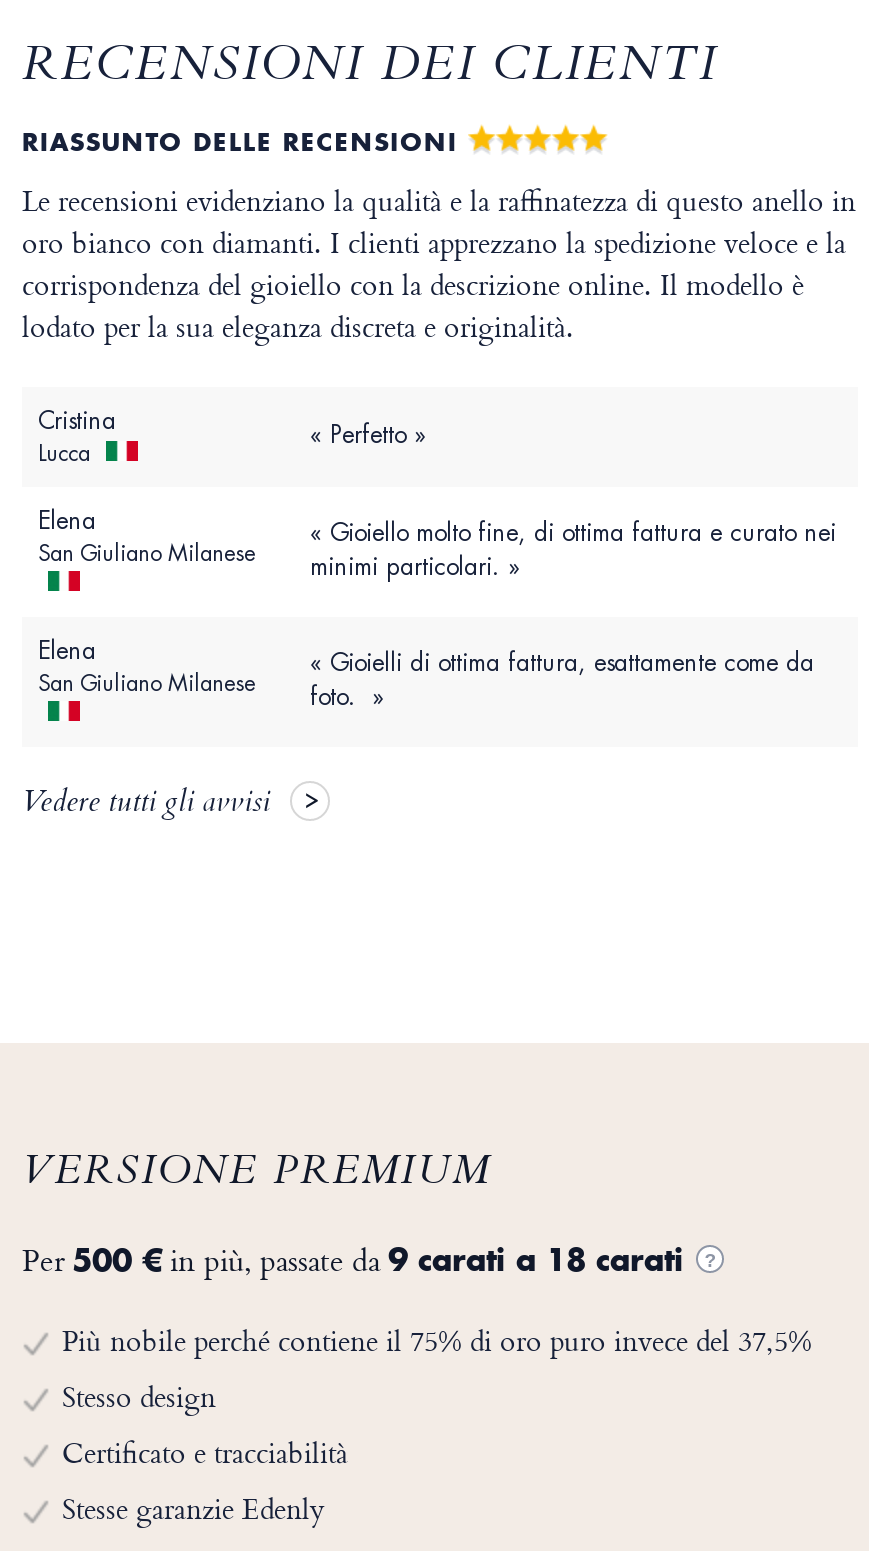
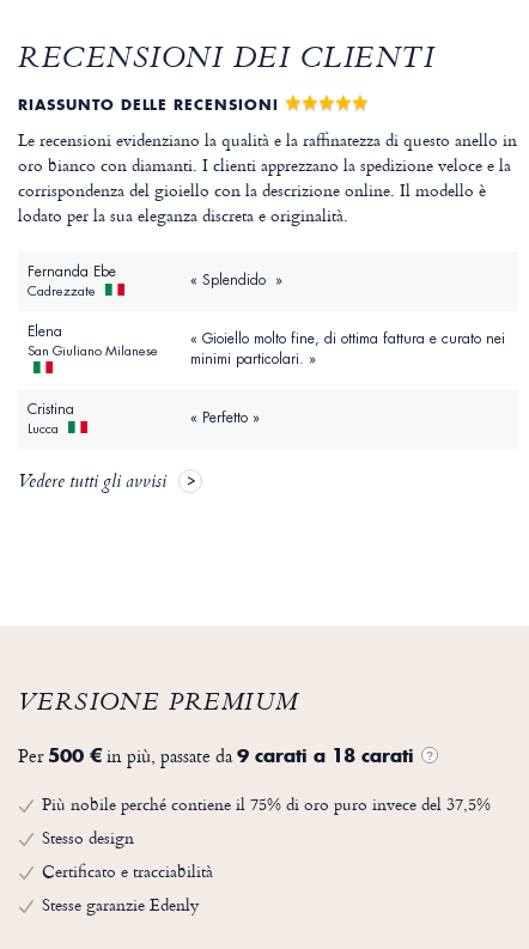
none -> [28,262,116,299] Fernanda Ebe | Cadrezzate
none -> [190,270,282,290] « Splendido »
moved [38,405,116,467] -> [28,400,74,437]: Cristina | Lucca
moved [310,419,426,451] -> [190,408,260,427]: « Perfetto »
[38,635,256,697] Elena | San Giuliano Milanese -> none
[310,647,814,713] « Gioielli di ottima fattura, esattamente come da | foto. » -> none

